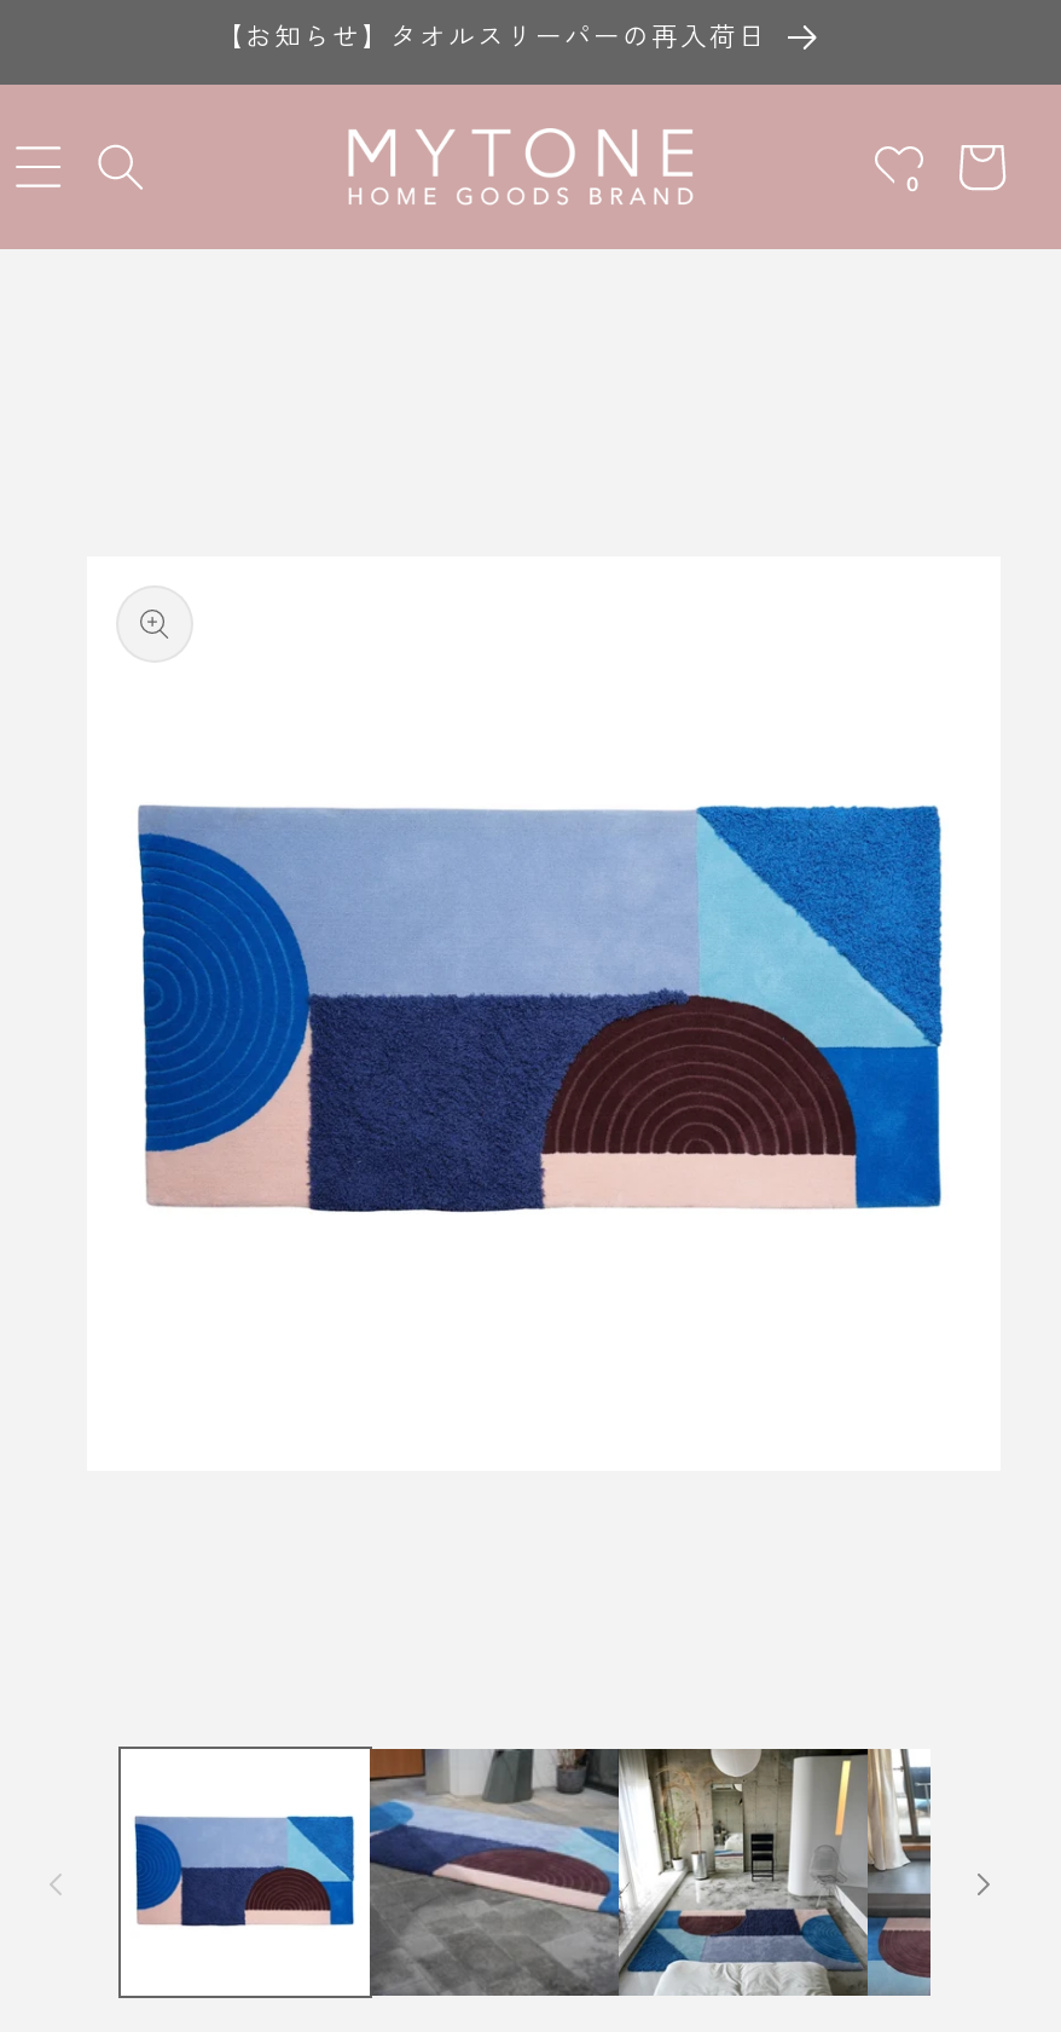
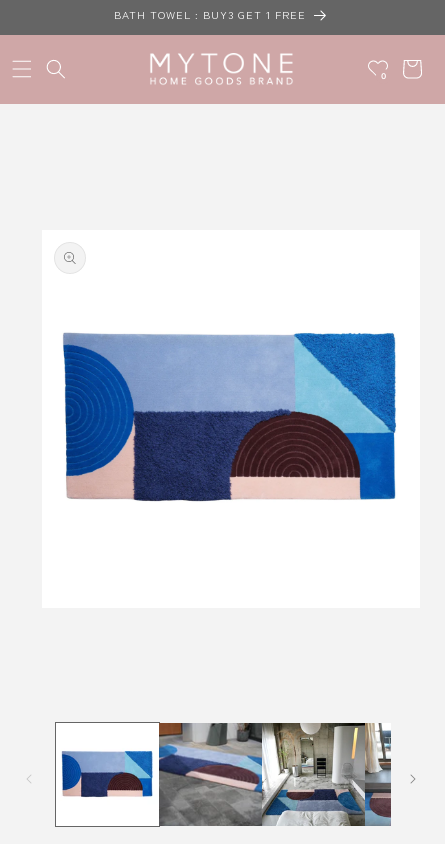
[216,15,767,53] 【お知らせ】タオルスリーパーの再入荷日 -> [113,6,305,22] BATH TOWEL : BUY3 GET 1 FREE

